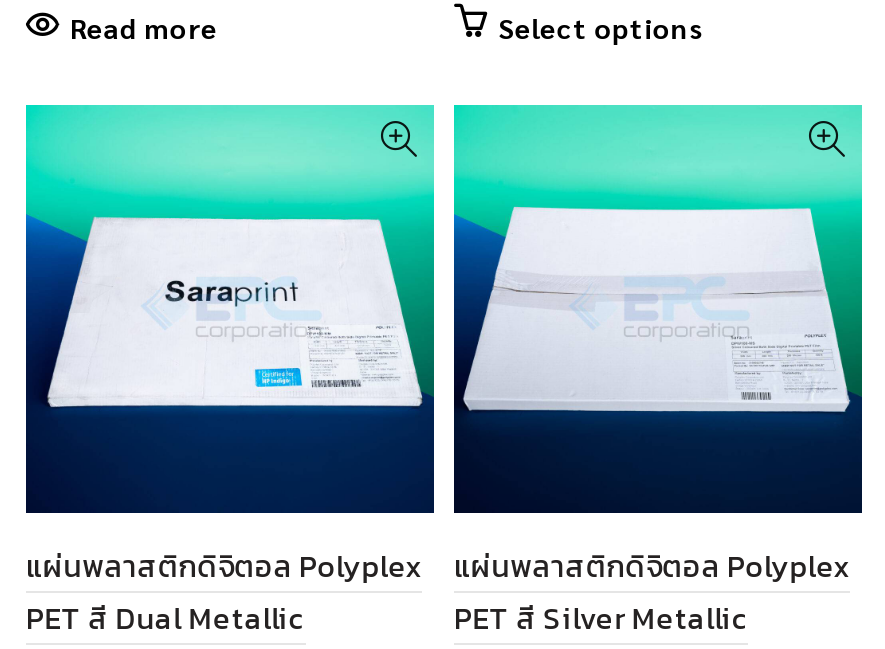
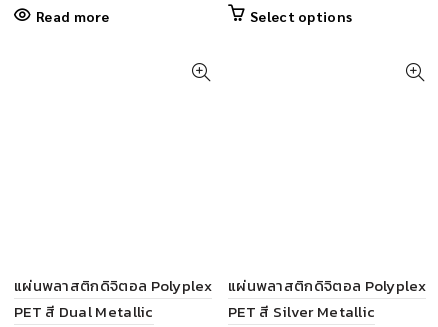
[24,103,436,515] [image] -> none
[452,103,864,515] [image] -> none

